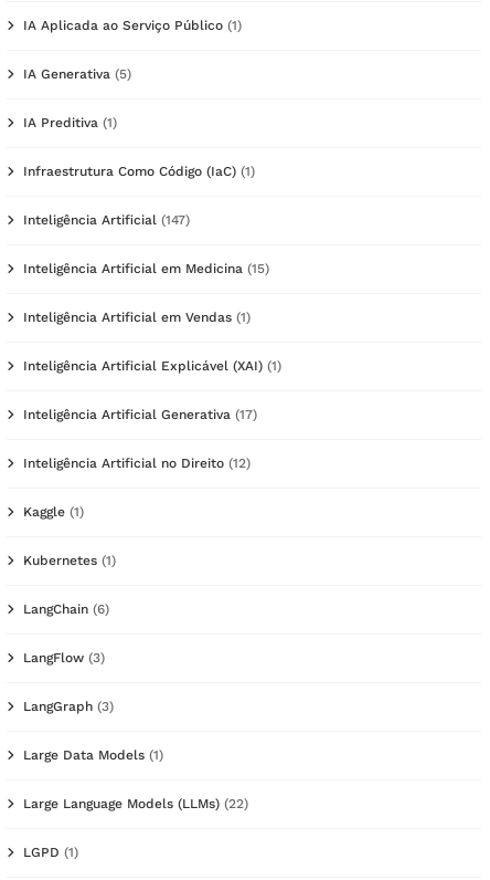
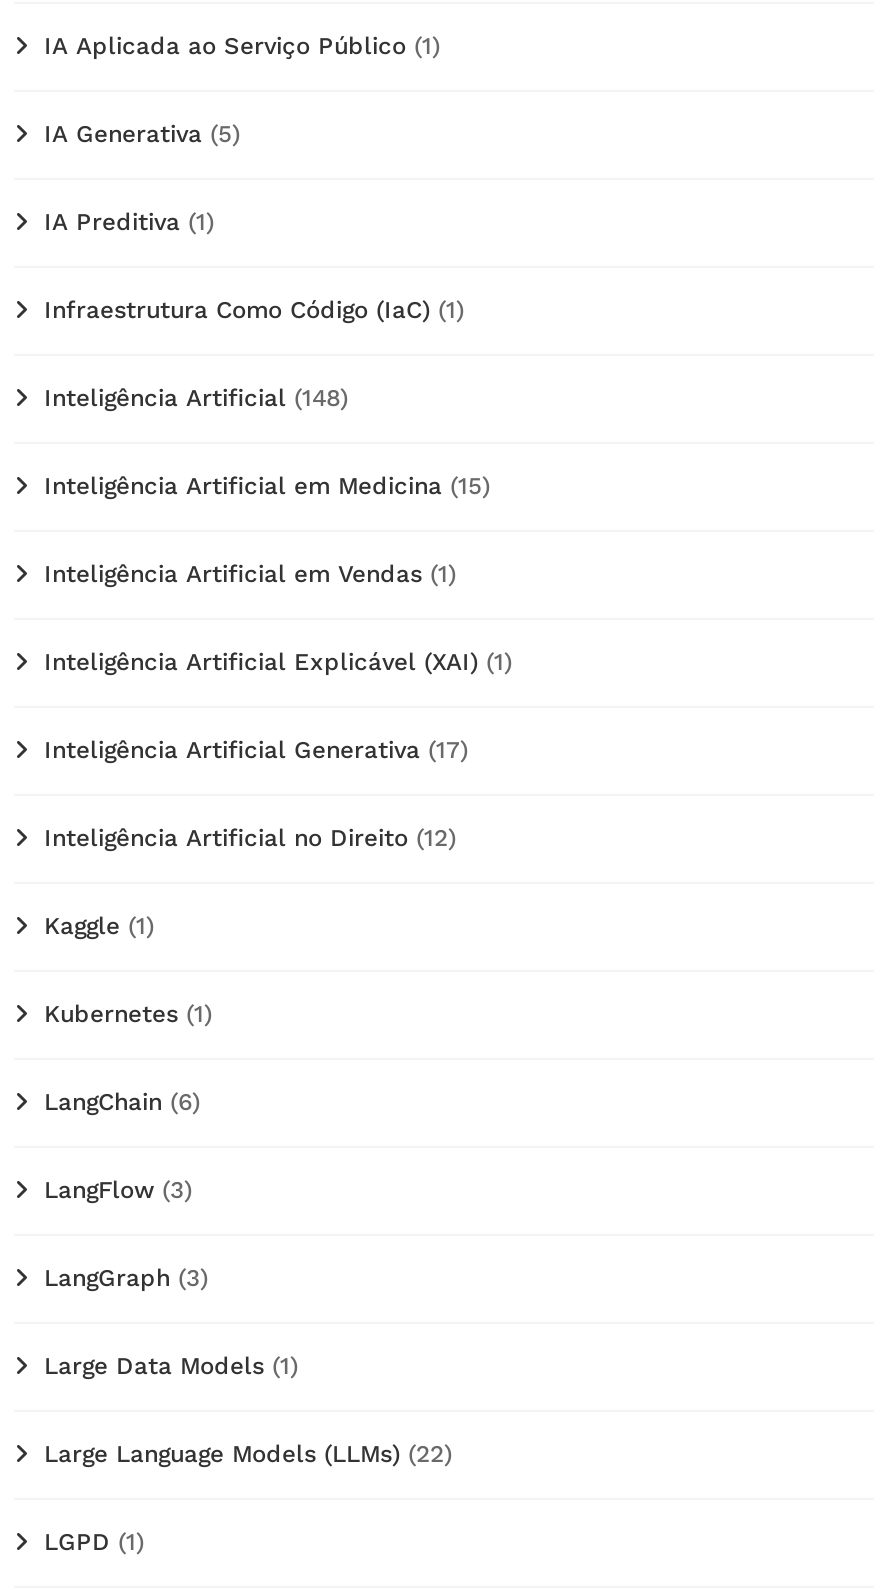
[23,212,190,228] Inteligência Artificial (147) -> [44,384,348,412] Inteligência Artificial (148)

